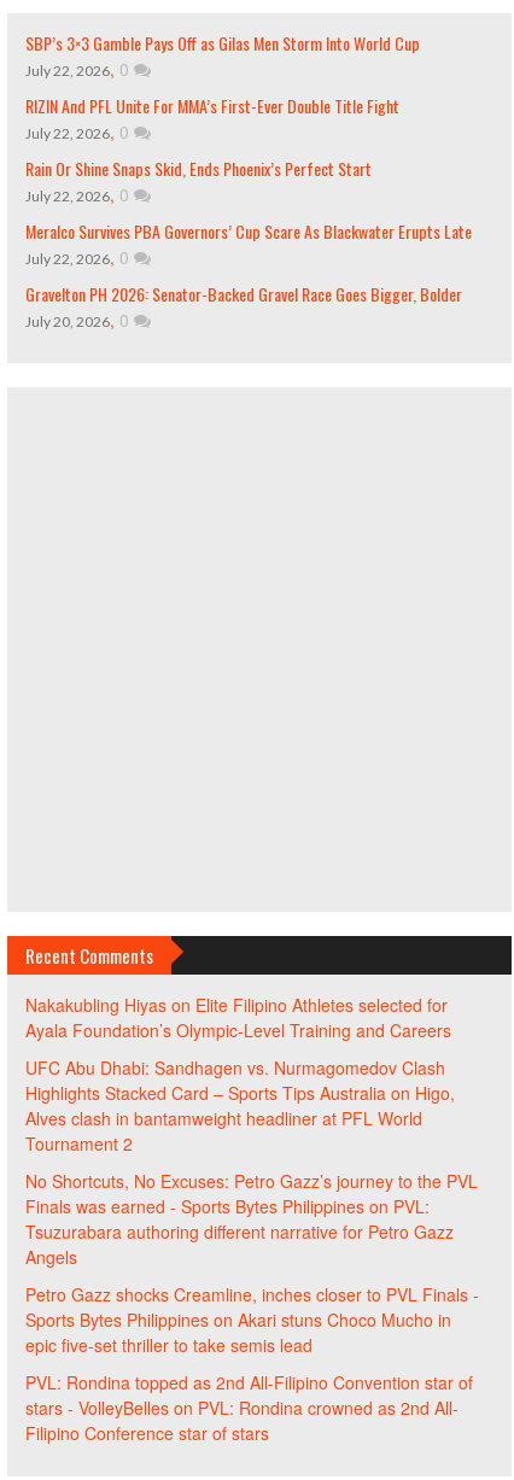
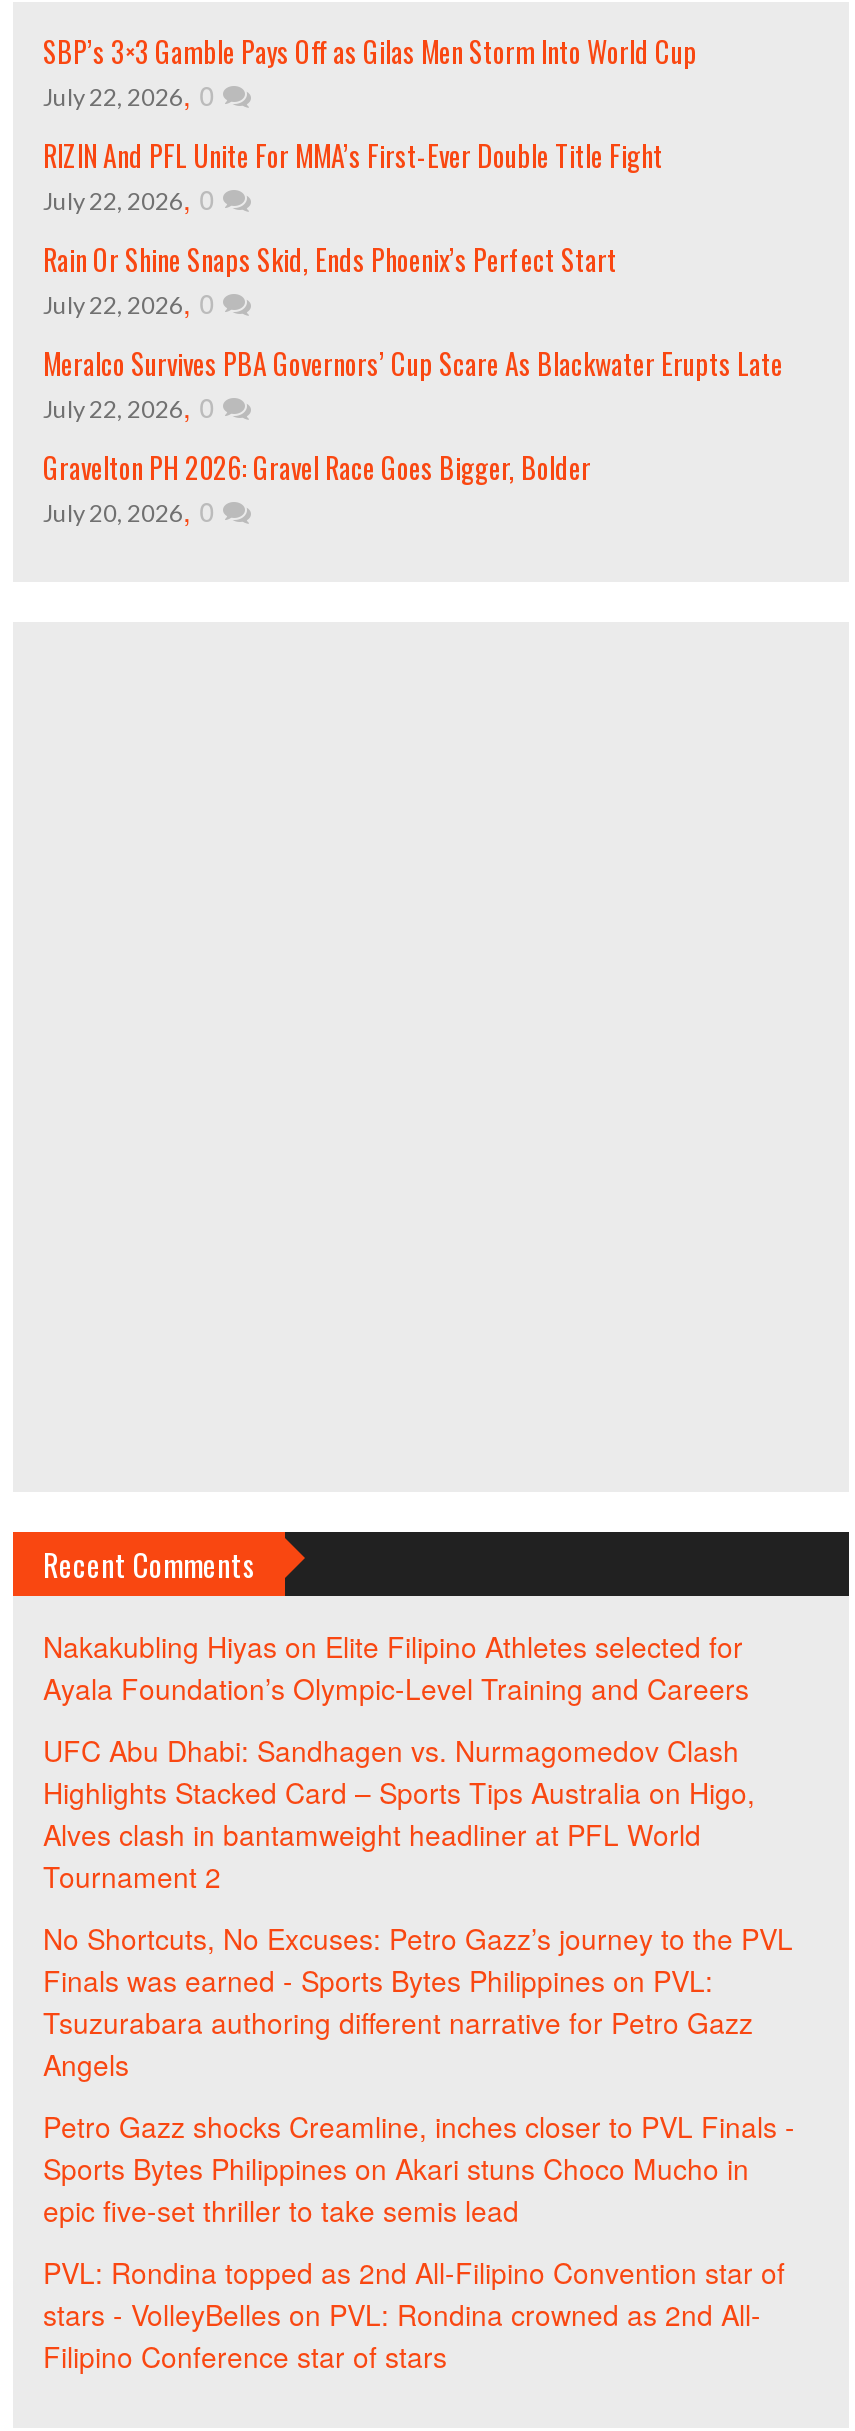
[25,281,462,306] Gravelton PH 2026: Senator-Backed Gravel Race Goes Bigger, Bolder -> [43,446,591,488] Gravelton PH 2026: Gravel Race Goes Bigger, Bolder

